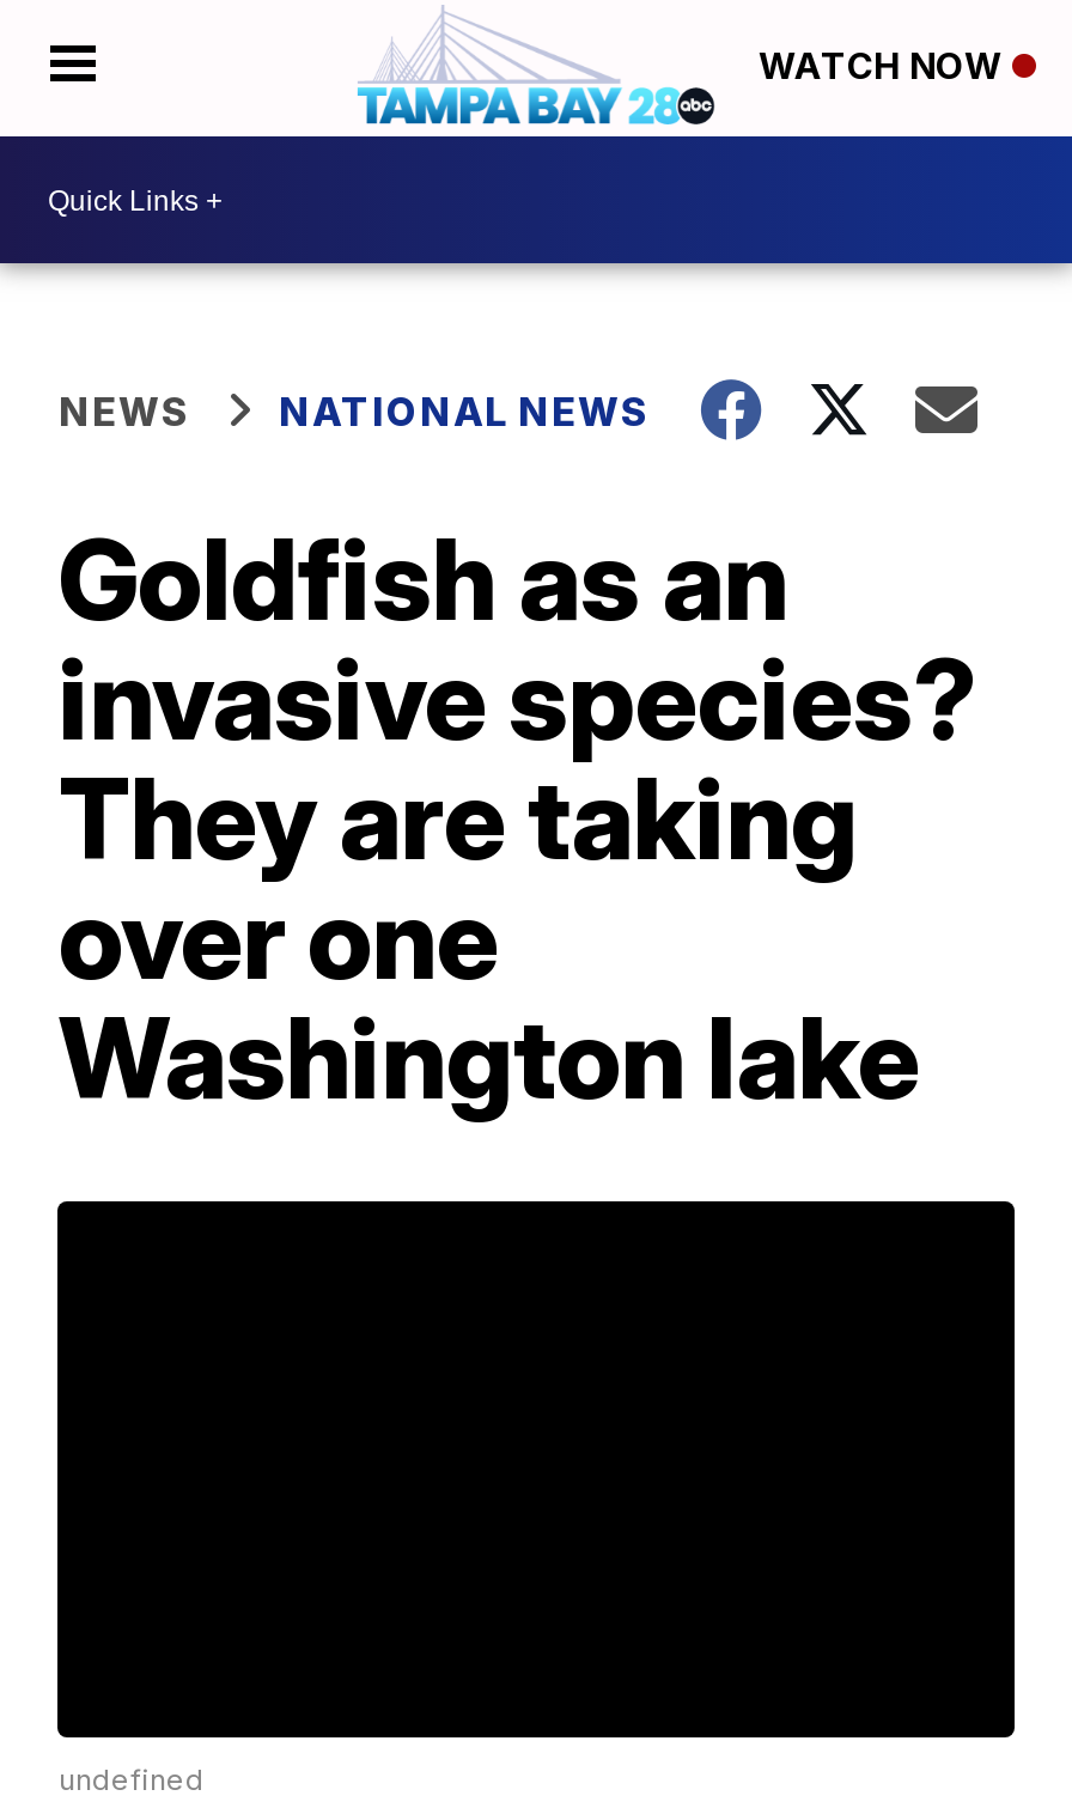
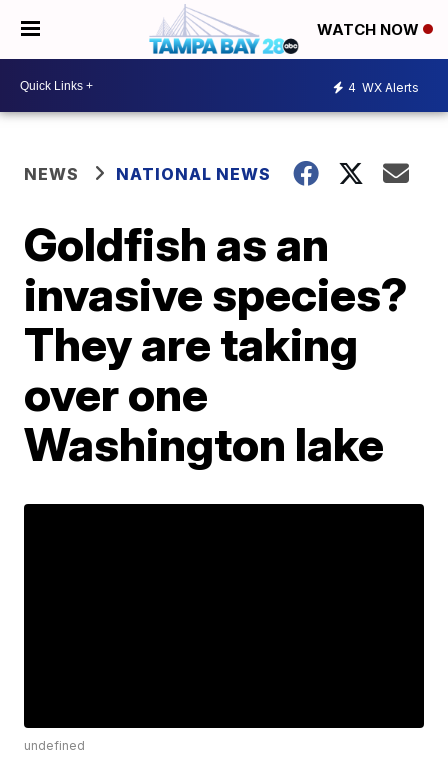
none -> [348,79,419,94] 4 WX Alerts

